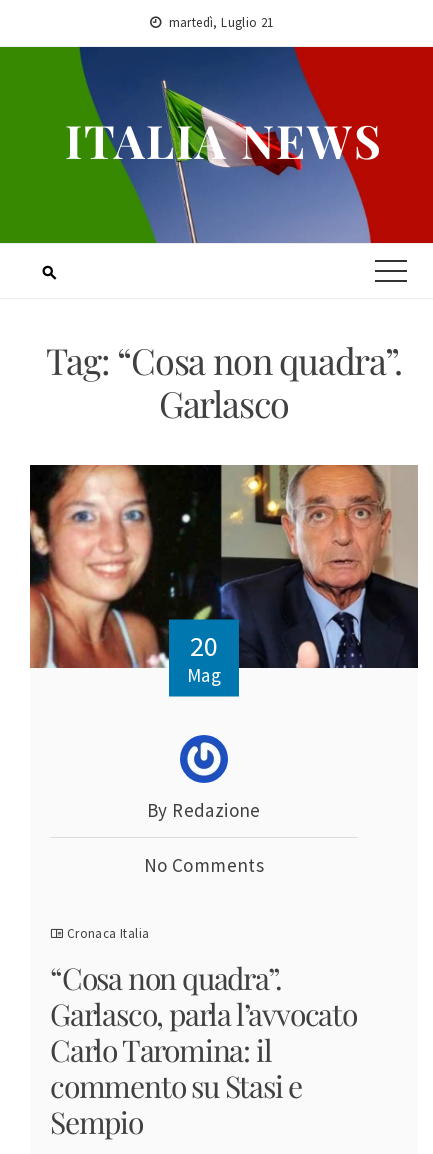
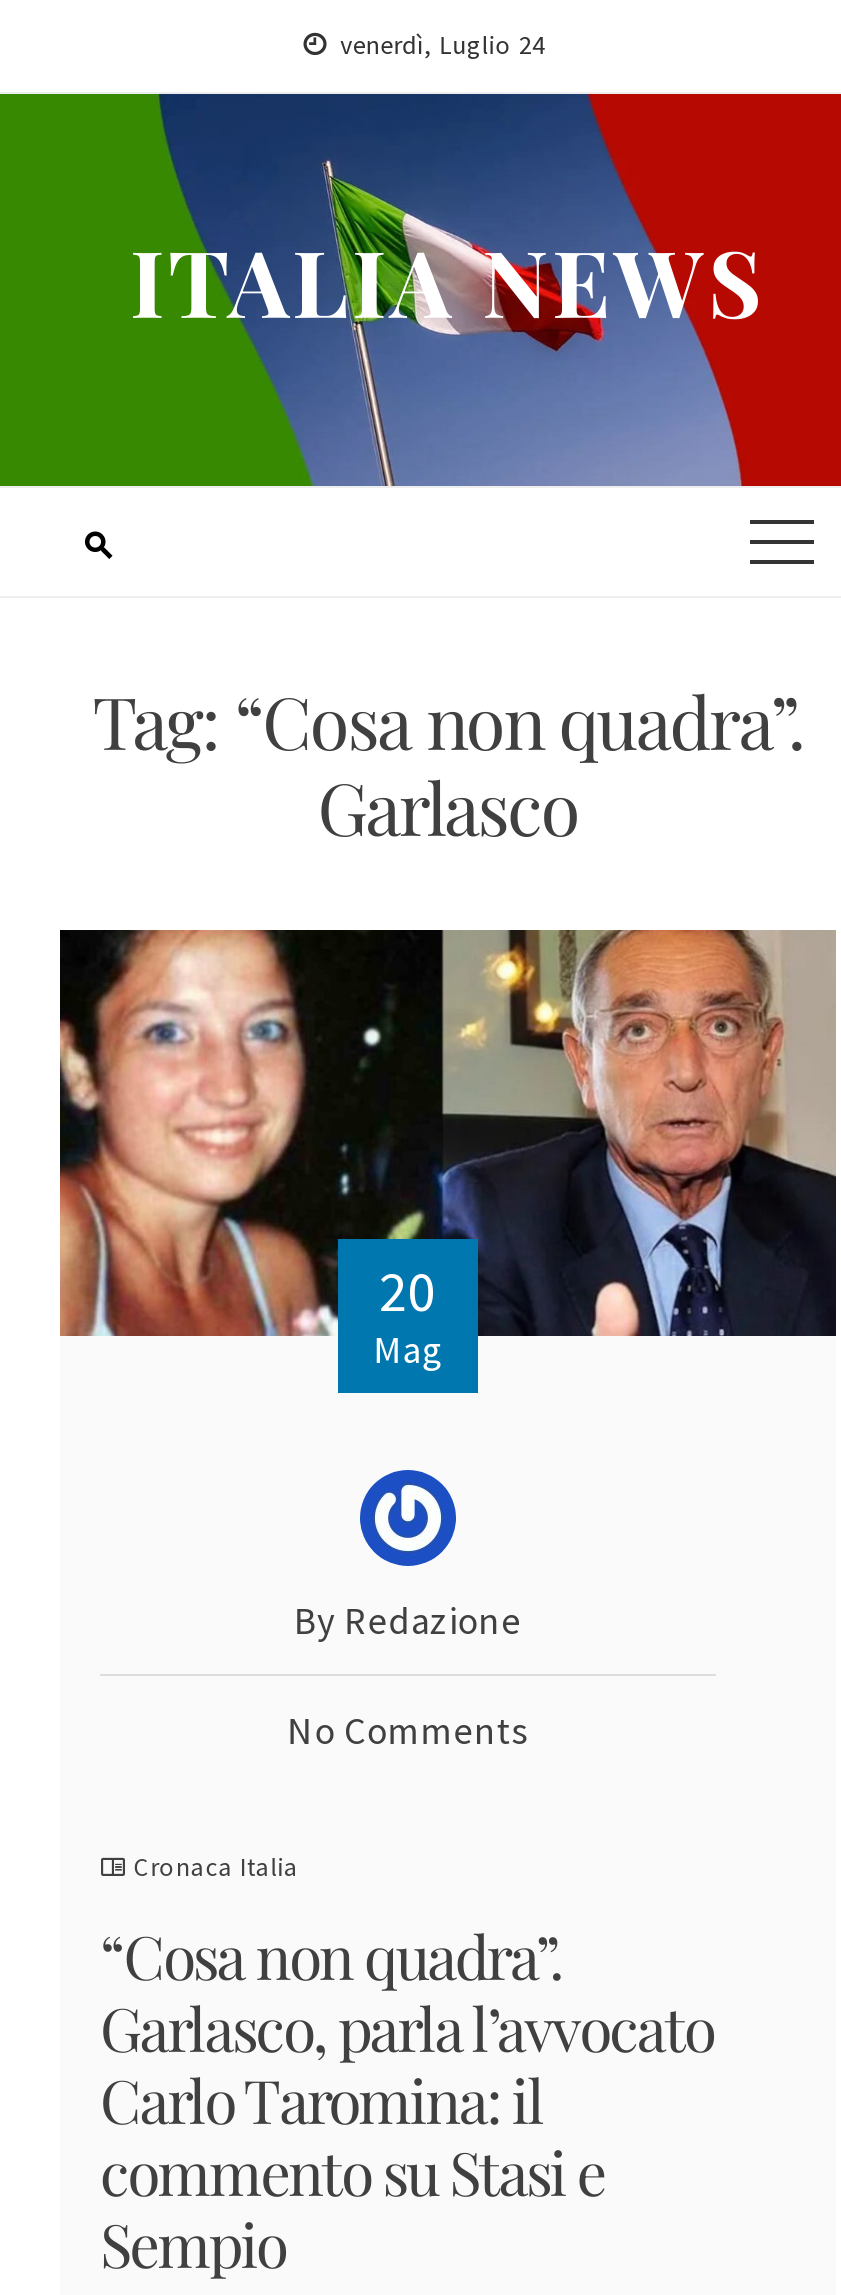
[169,14,274,31] martedì, Luglio 21 -> [340,28,545,62] venerdì, Luglio 24

